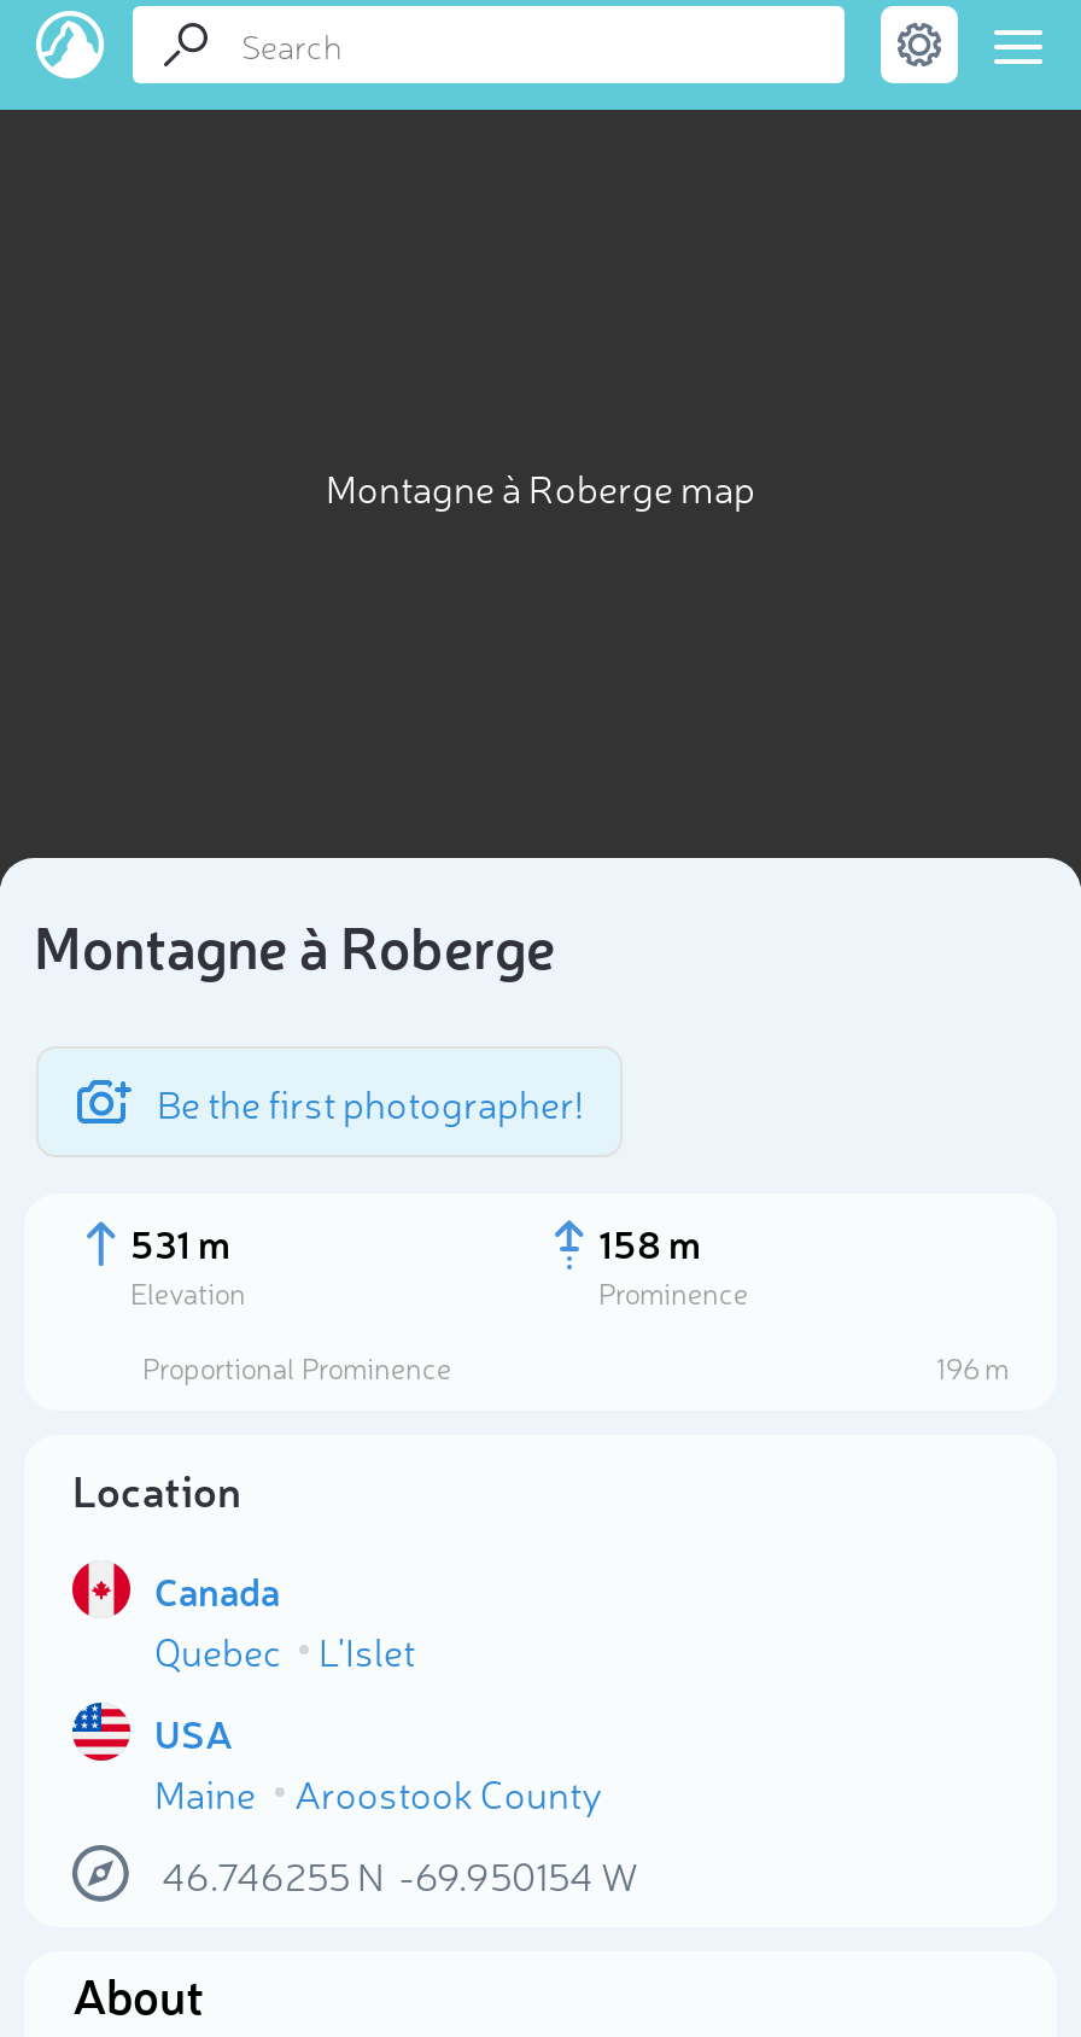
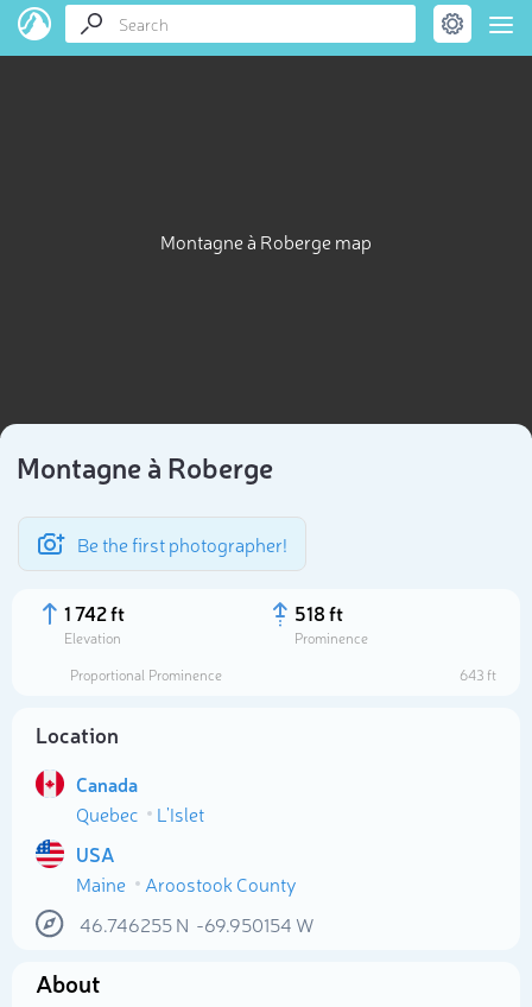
[130,1214,229,1267] 531 m -> [64,599,125,625] 1 742 ft
[598,1214,700,1267] 158 m -> [294,599,343,625] 518 ft
[936,1347,1009,1386] 196 m -> [460,665,496,684] 643 ft

